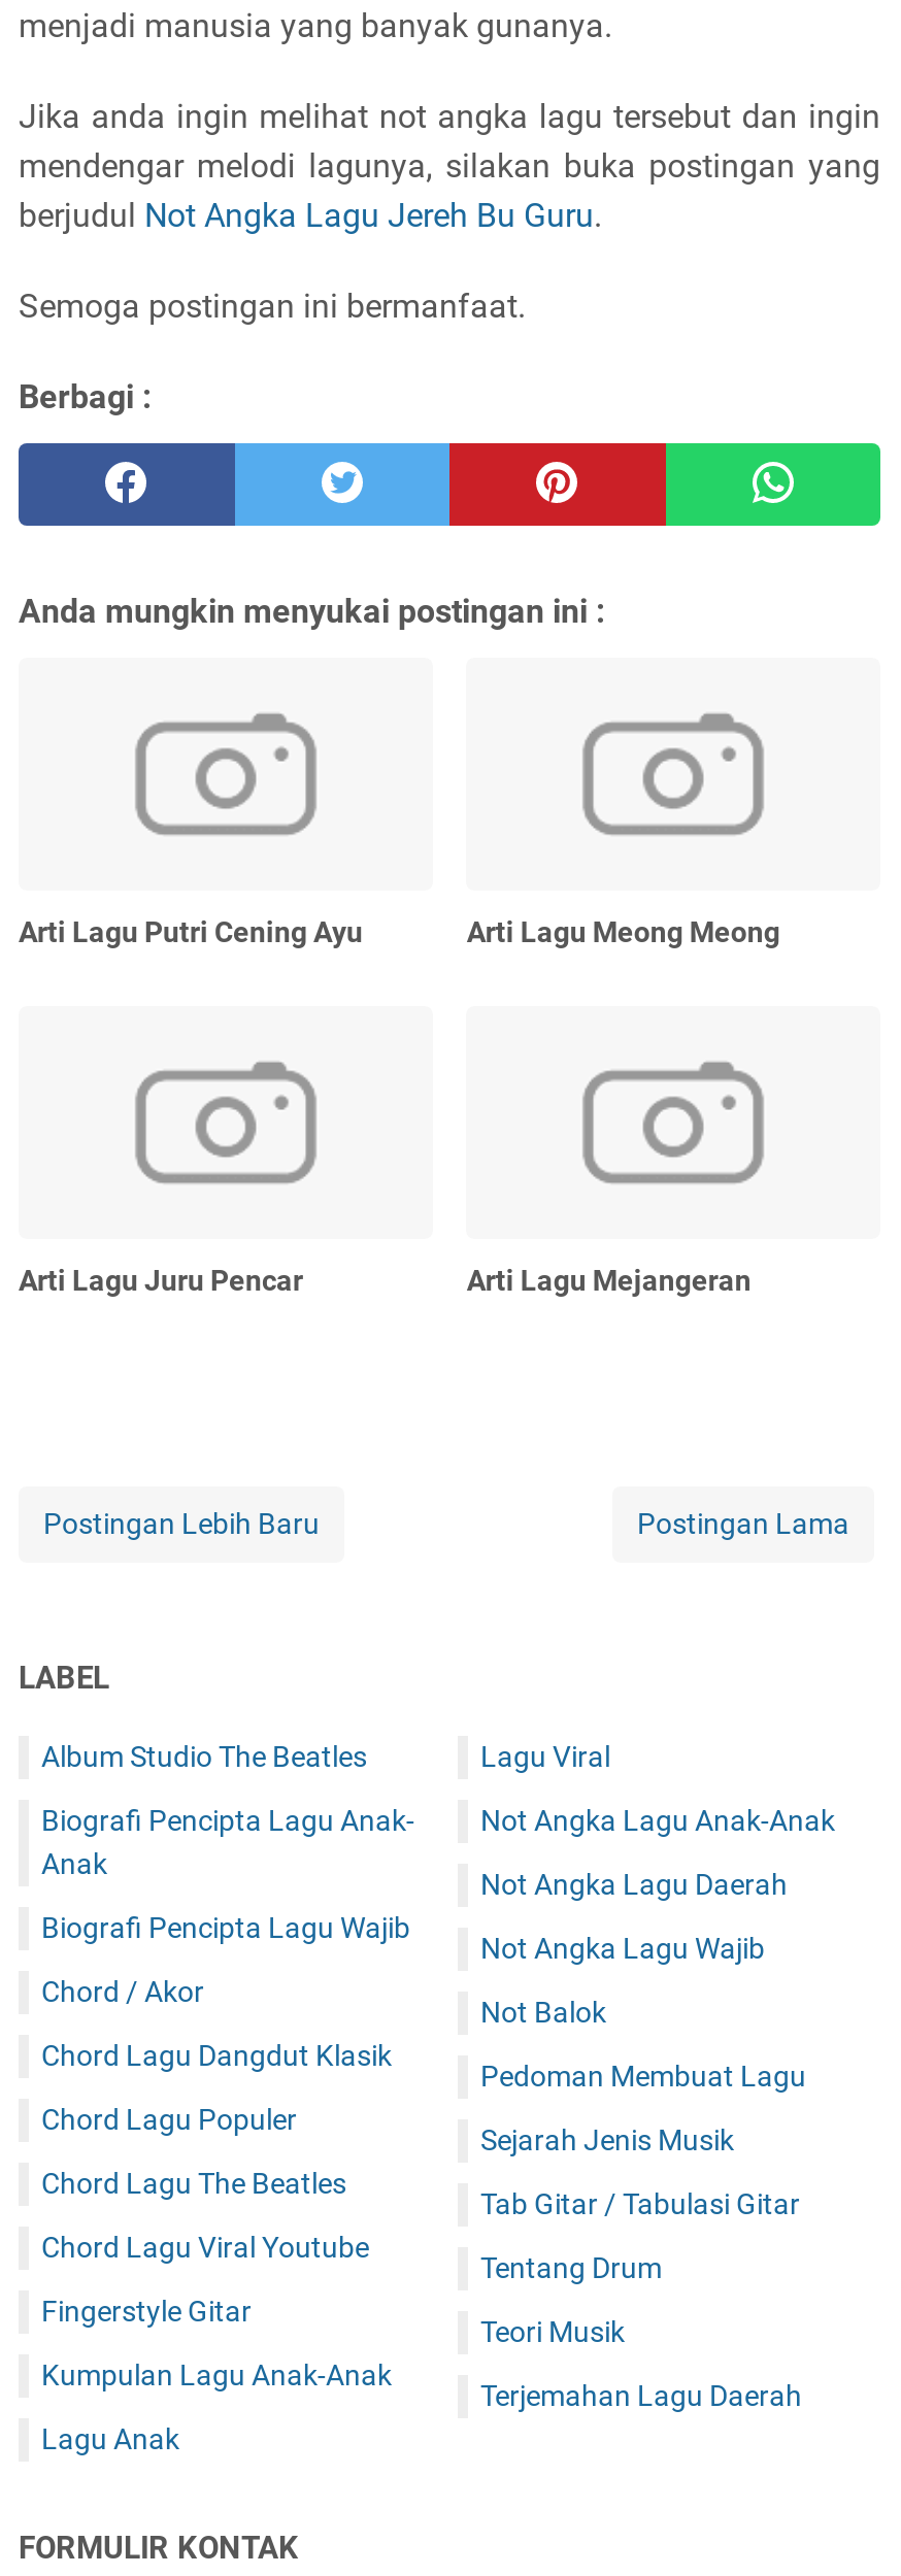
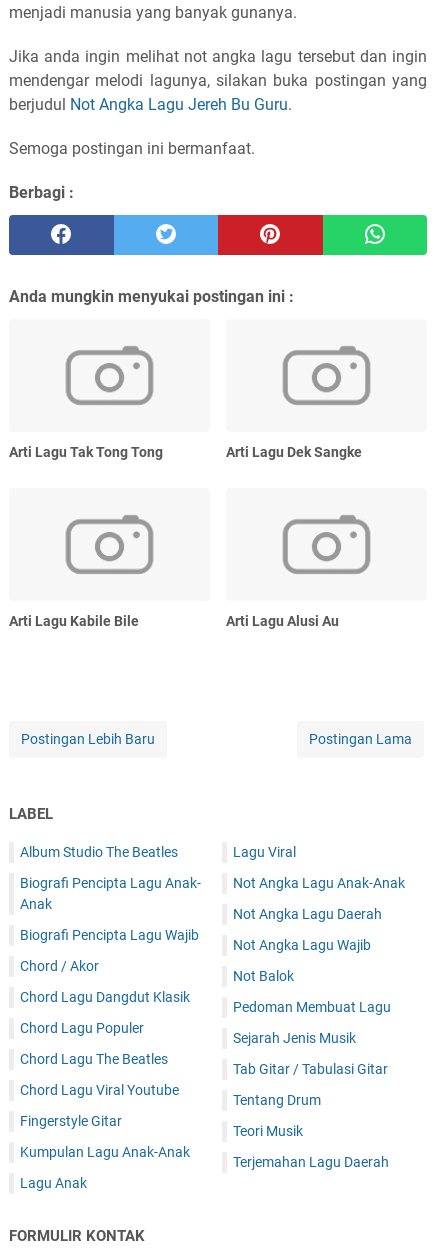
[19,915,780,948] Arti Lagu Putri Cening Ayu | Arti Lagu Meong Meong -> [9,444,362,460] Arti Lagu Tak Tong Tong | Arti Lagu Dek Sangke
[19,1263,751,1296] Arti Lagu Juru Pencar | Arti Lagu Mejangeran -> [9,613,339,629] Arti Lagu Kabile Bile | Arti Lagu Alusi Au

